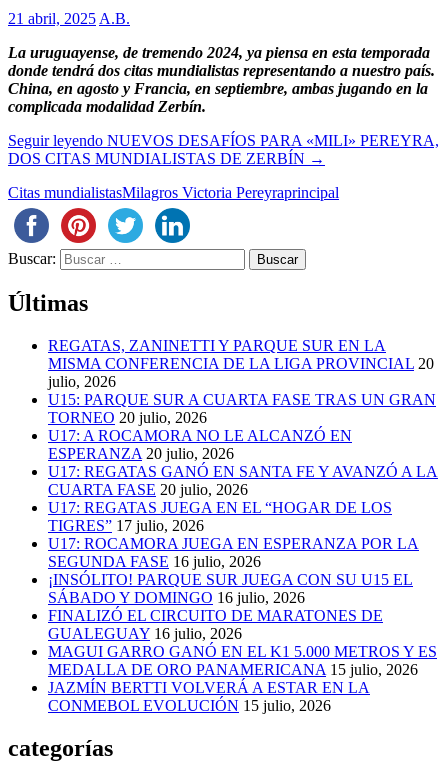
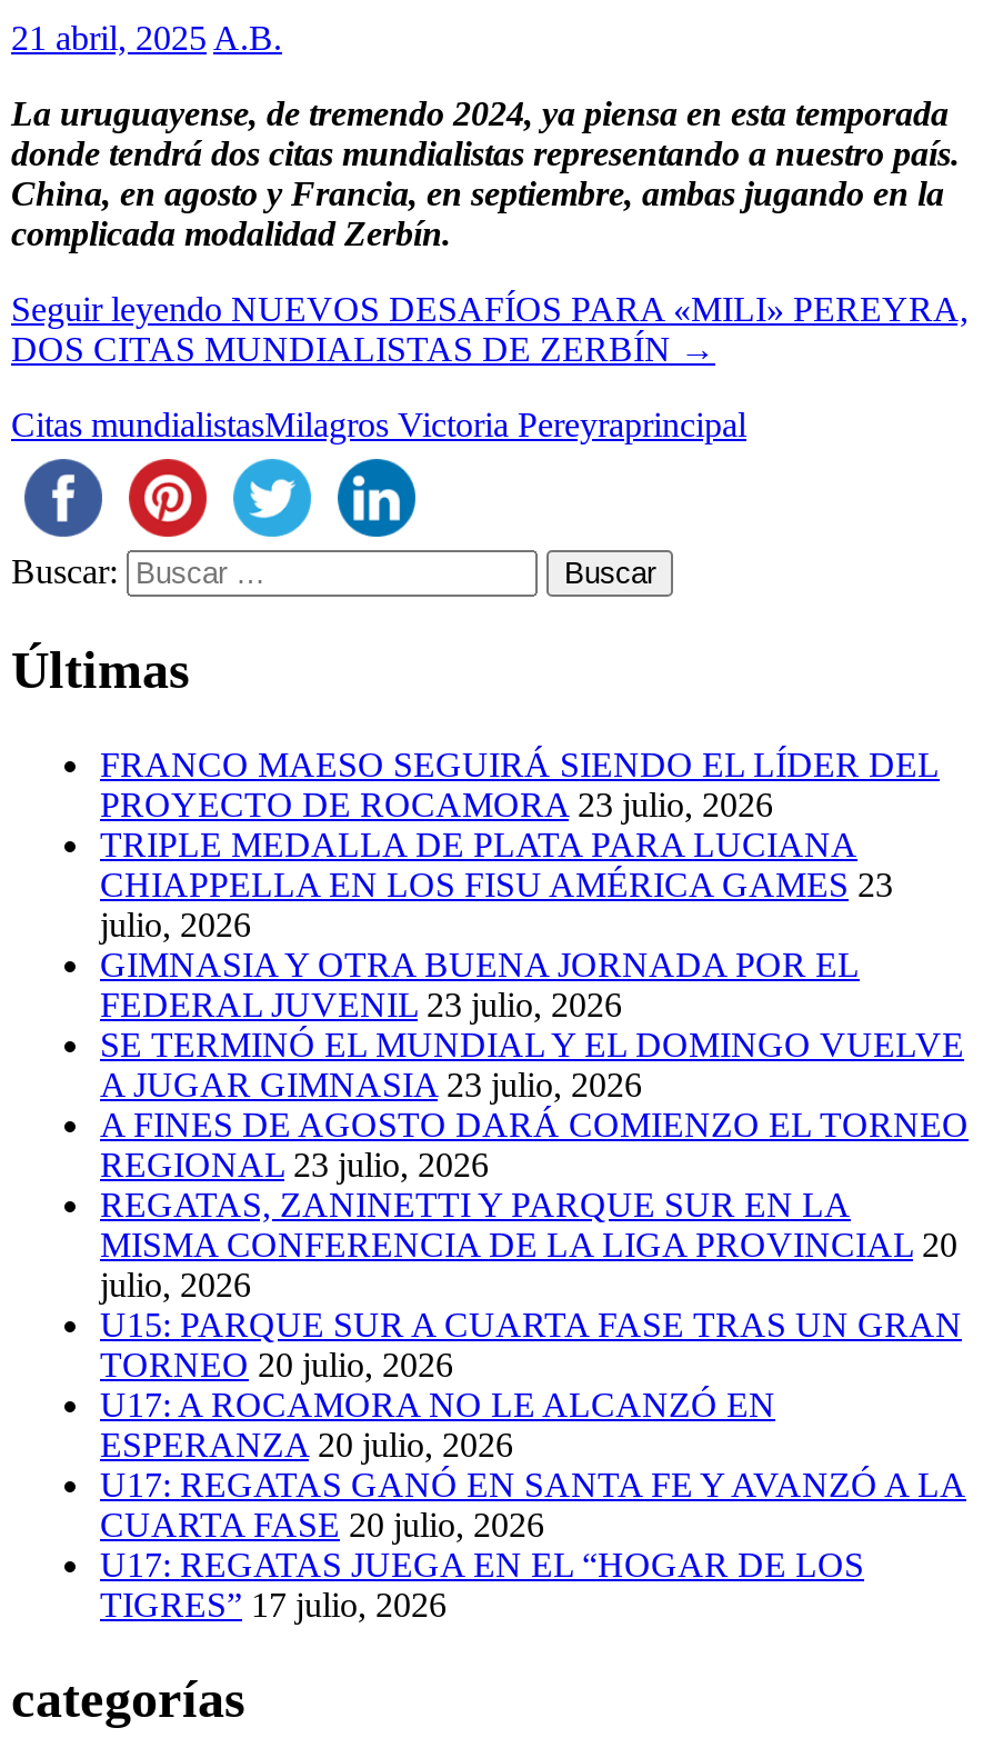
none -> [100,746,969,1184] FRANCO MAESO SEGUIRÁ SIENDO EL LÍDER DEL | PROYECTO DE ROCAMORA 23 julio, 2026 | TRIPLE MEDALLA DE PLATA PARA LUCIANA | CHIAPPELLA EN LOS FISU AMÉRICA GAMES 23 | julio, 2026 | GIMNASIA Y OTRA BUENA JORNADA POR EL | FEDERAL JUVENIL 23 julio, 2026 | SE TERMINÓ EL MUNDIAL Y EL DOMINGO VUELVE | A JUGAR GIMNASIA 23 julio, 2026 | A FINES DE AGOSTO DARÁ COMIENZO EL TORNEO | REGIONAL 23 julio, 2026
moved [48,337,438,534] -> [100,1186,966,1624]: REGATAS, ZANINETTI Y PARQUE SUR EN LA | MISMA CONFERENCIA DE LA LIGA PROVINCIAL 20 | julio, 2026 | ... | U17: REGATAS JUEGA EN EL “HOGAR DE LOS | TIGRES” 17 julio, 2026
[48,535,437,714] U17: ROCAMORA JUEGA EN ESPERANZA POR LA | SEGUNDA FASE 16 julio, 2026 | ¡INSÓLITO! PARQUE SUR JUEGA CON SU U15 EL | SÁBADO Y DOMINGO 16 julio, 2026 | FINALIZÓ EL CIRCUITO DE MARATONES DE | GUALEGUAY 16 julio, 2026 | MAGUI GARRO GANÓ EN EL K1 5.000 METROS Y ES | MEDALLA DE ORO PANAMERICANA 15 julio, 2026 | JAZMÍN BERTTI VOLVERÁ A ESTAR EN LA | CONMEBOL EVOLUCIÓN 15 julio, 2026 -> none

